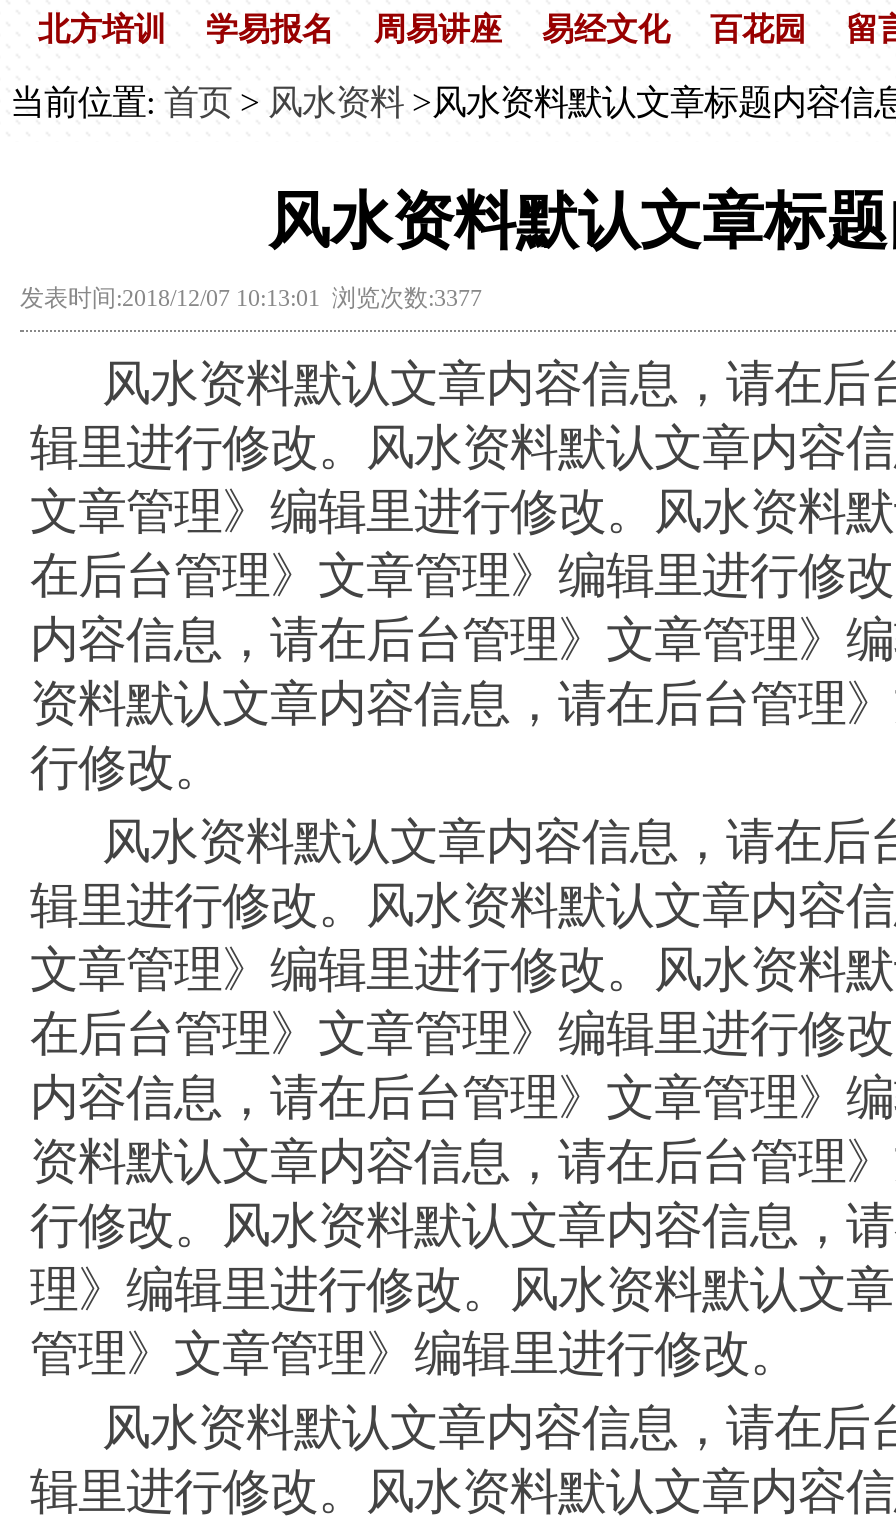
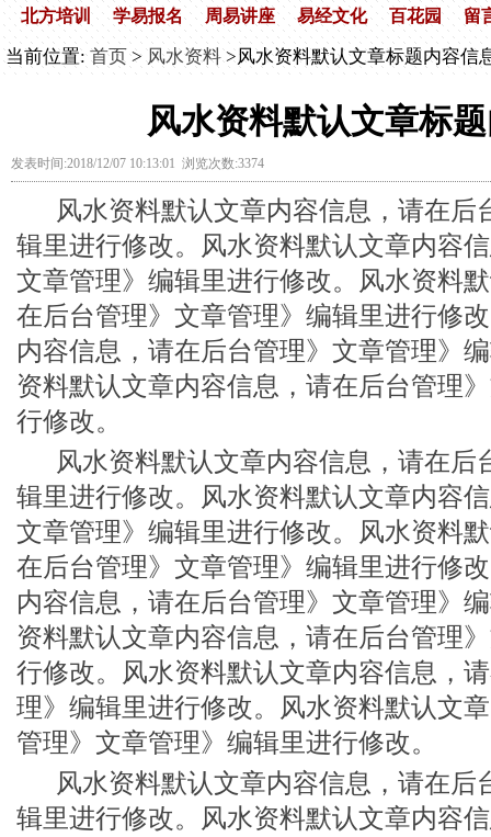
[20,284,494,312] 发表时间:2018/12/07 10:13:01 浏览次数:3377 -> [11,156,271,171] 发表时间:2018/12/07 10:13:01 浏览次数:3374

